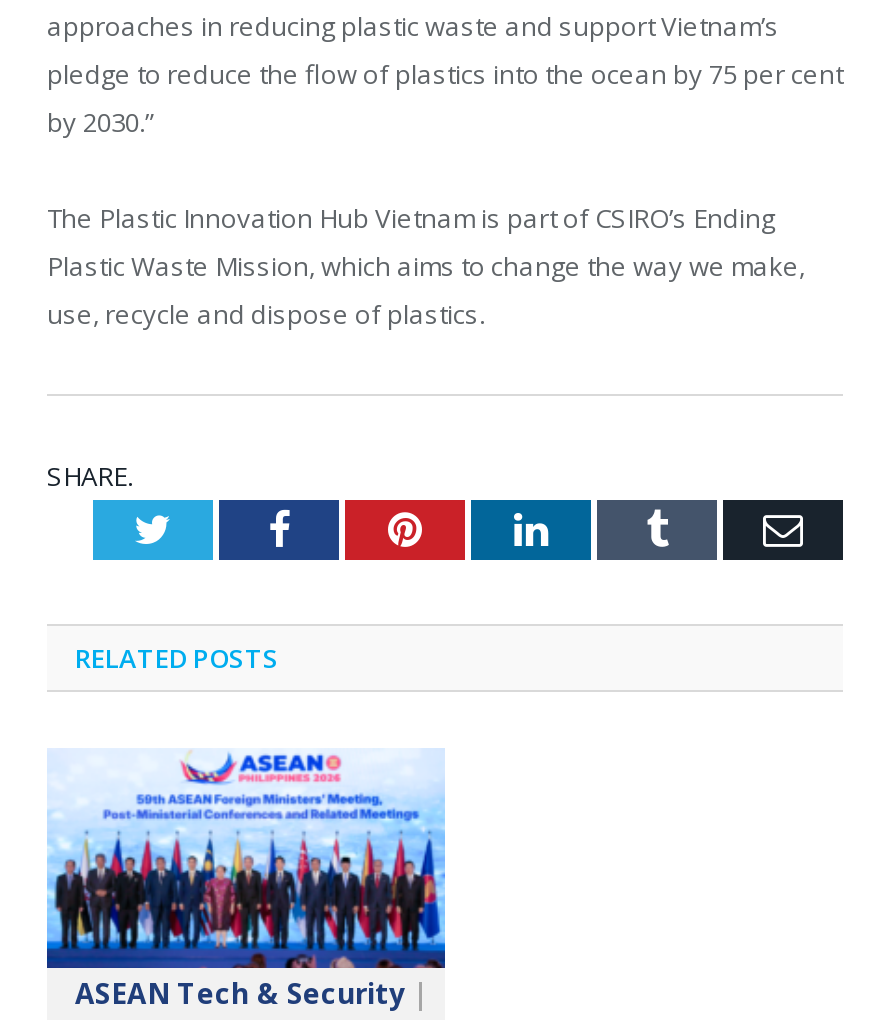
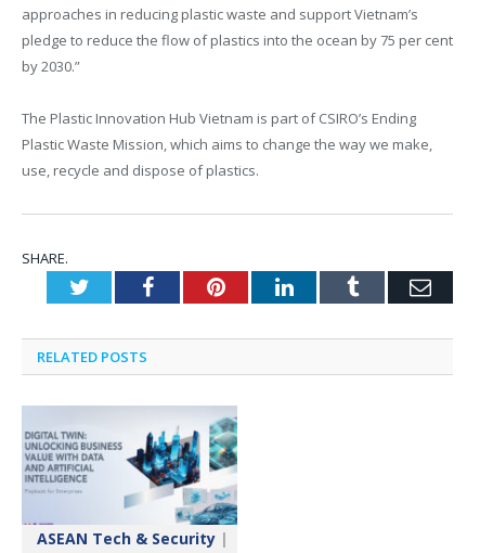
[45,752,447,970] [image] -> [22,407,238,526] [image]

